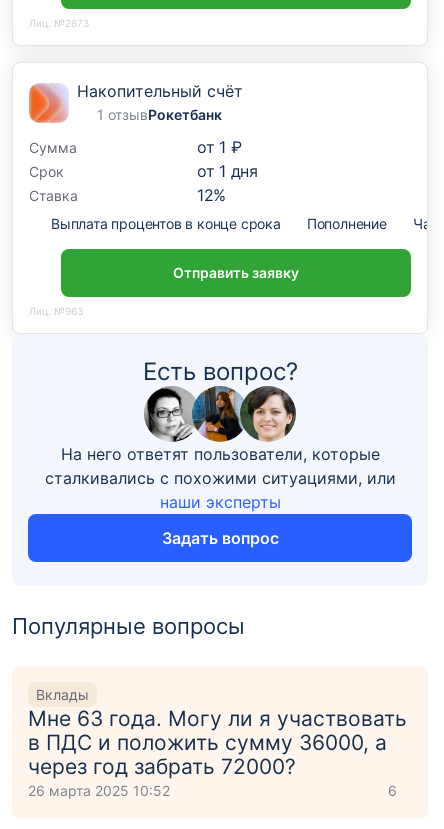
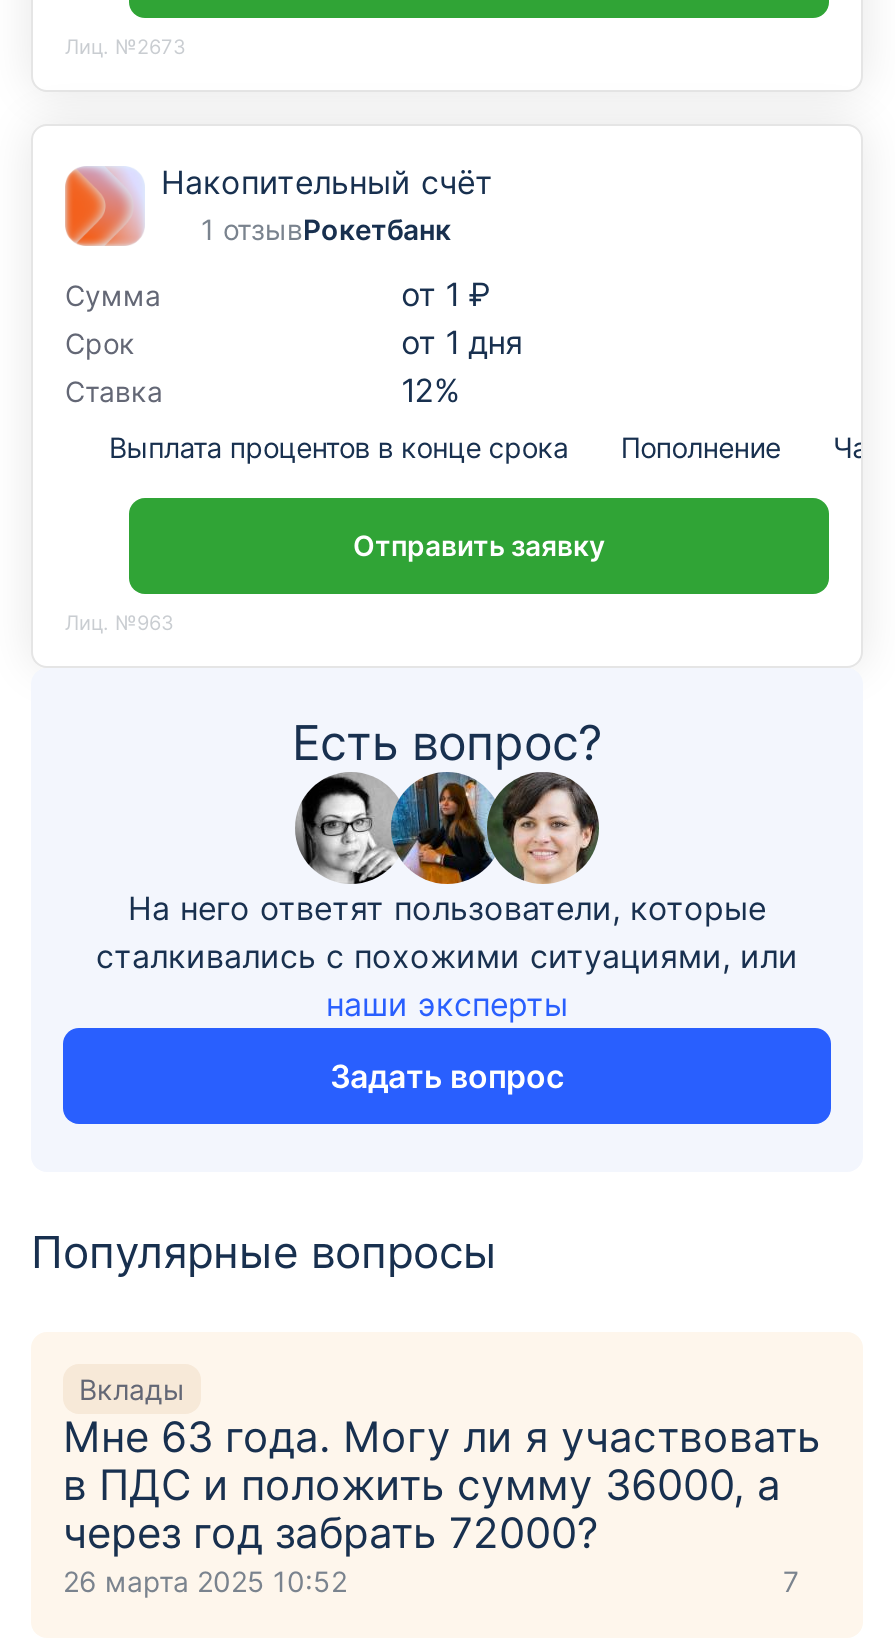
[388,782,397,799] 6 -> [783,1564,799,1598] 7

